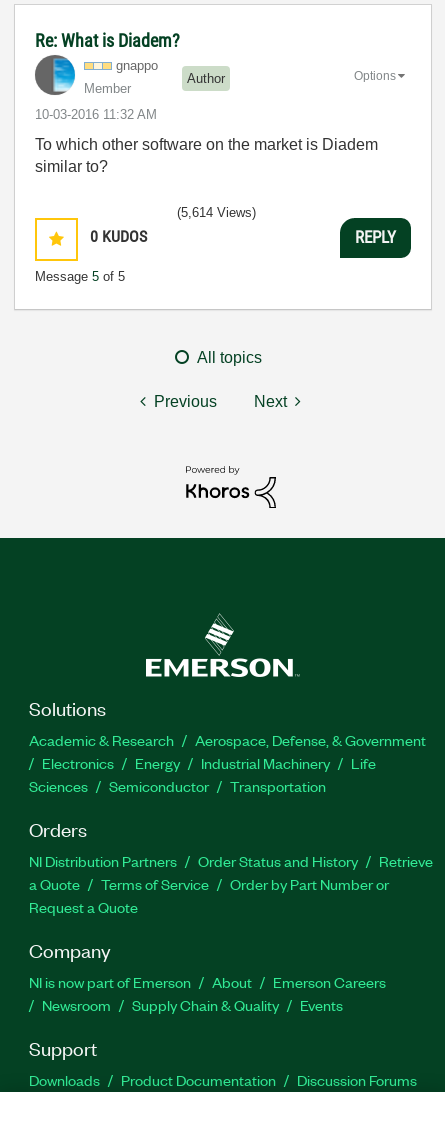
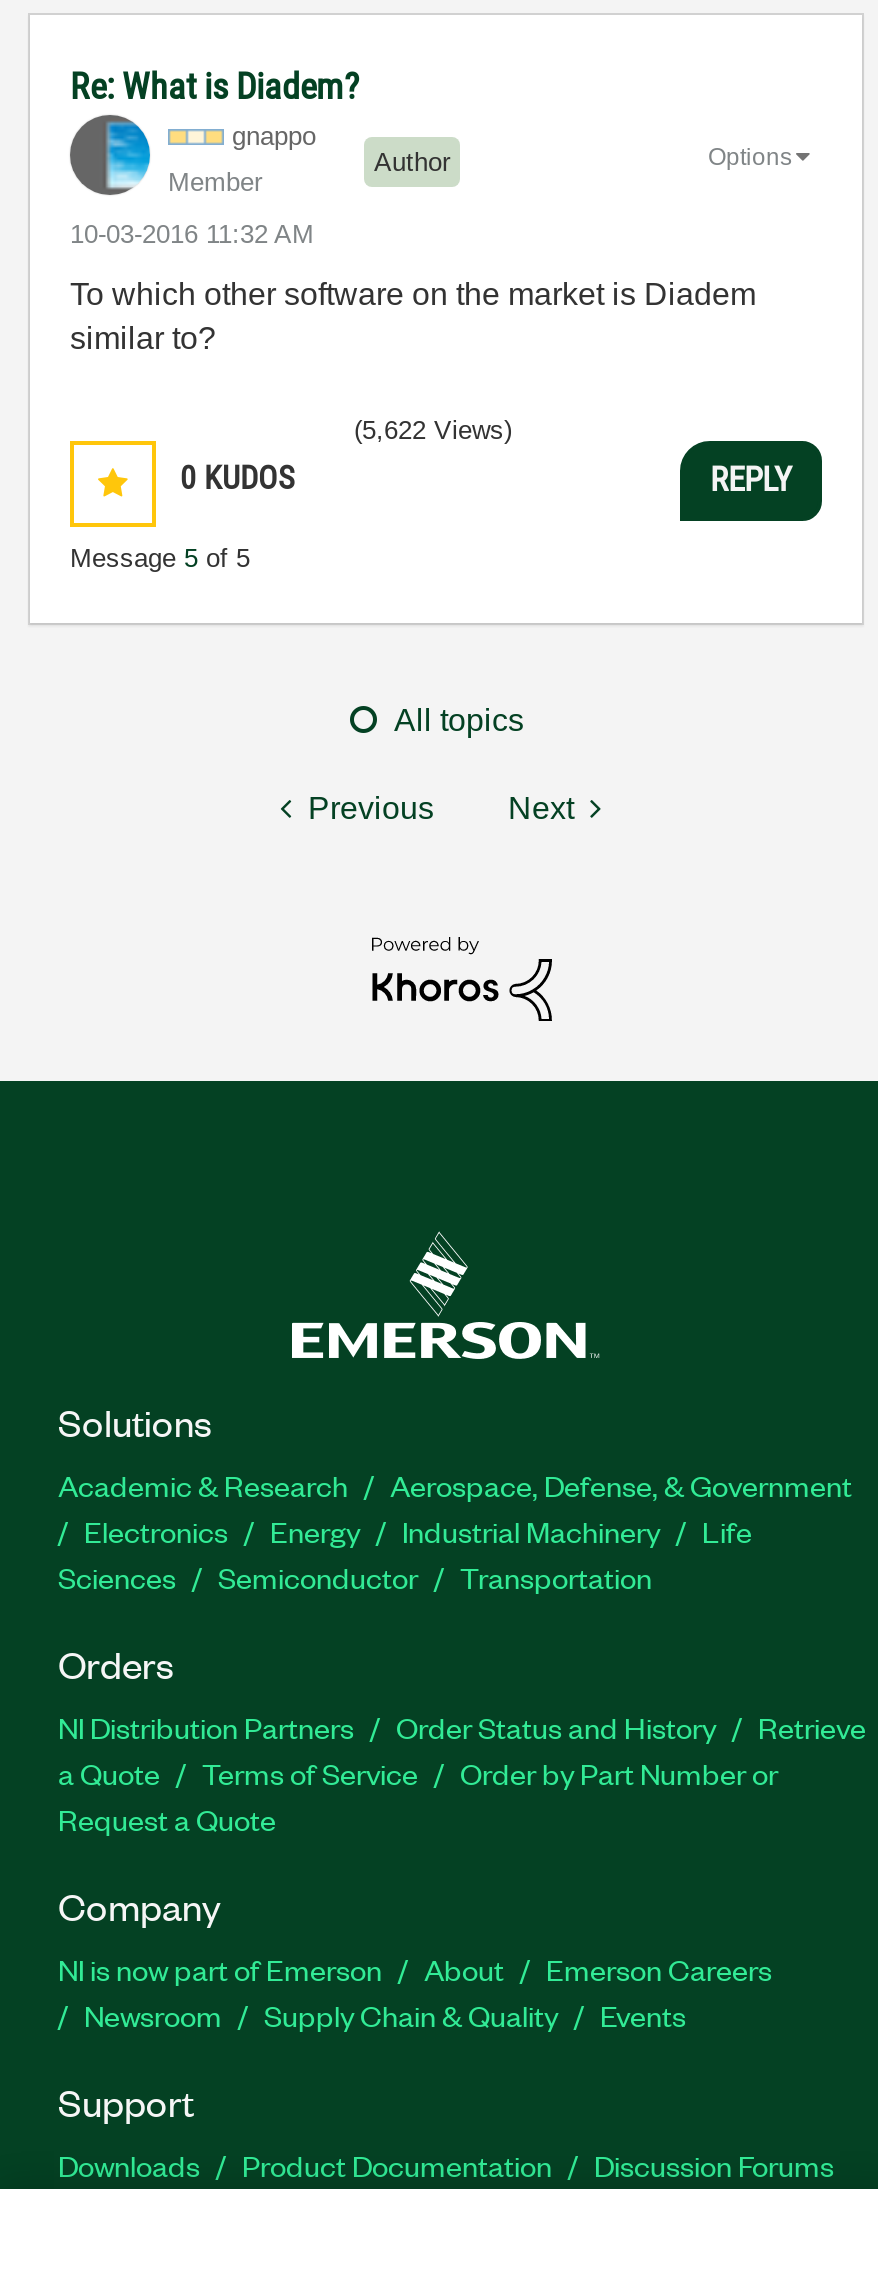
[177,204,256,219] (5,614 Views) -> [354,414,512,444] (5,622 Views)

